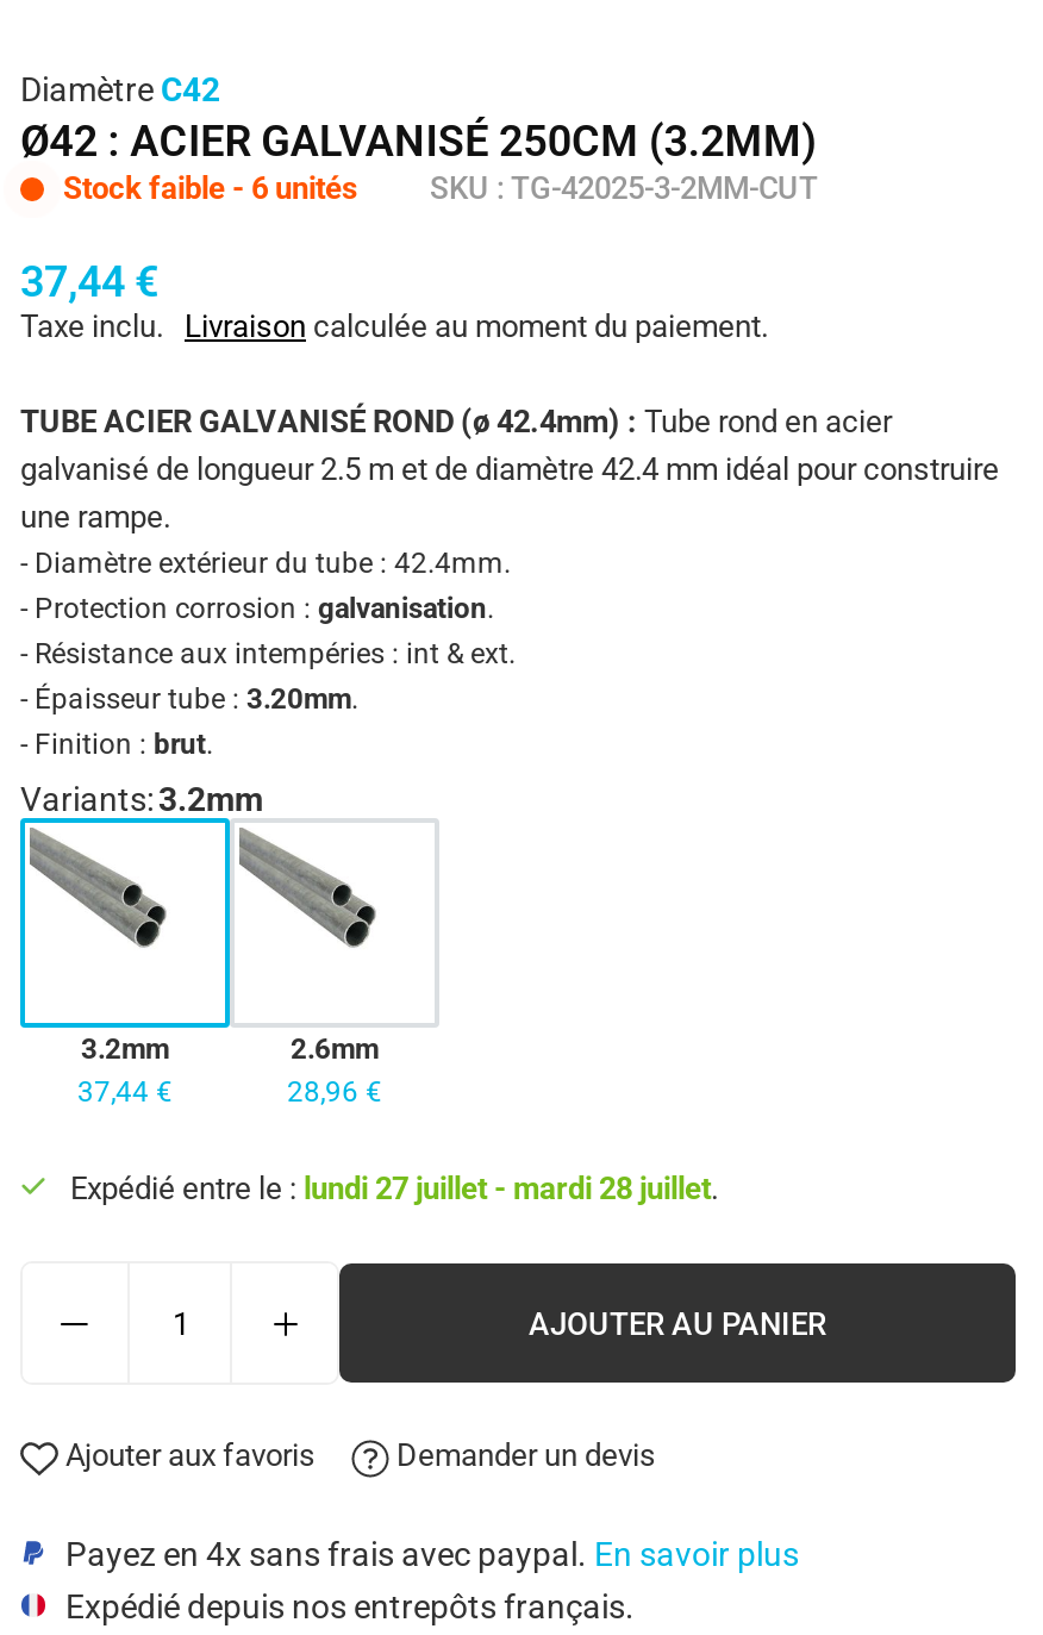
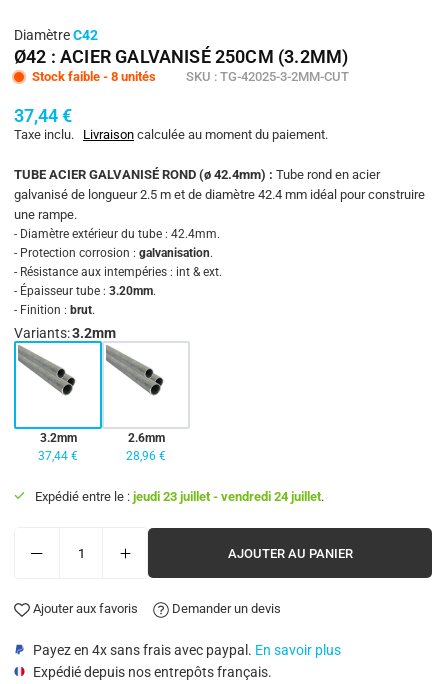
[63,170,358,206] Stock faible - 6 unités -> [32,69,156,84] Stock faible - 8 unités
[70,1171,718,1206] Expédié entre le : lundi 27 juillet - mardi 28 juillet. -> [35,489,324,504] Expédié entre le : jeudi 23 juillet - vendredi 24 juillet.

